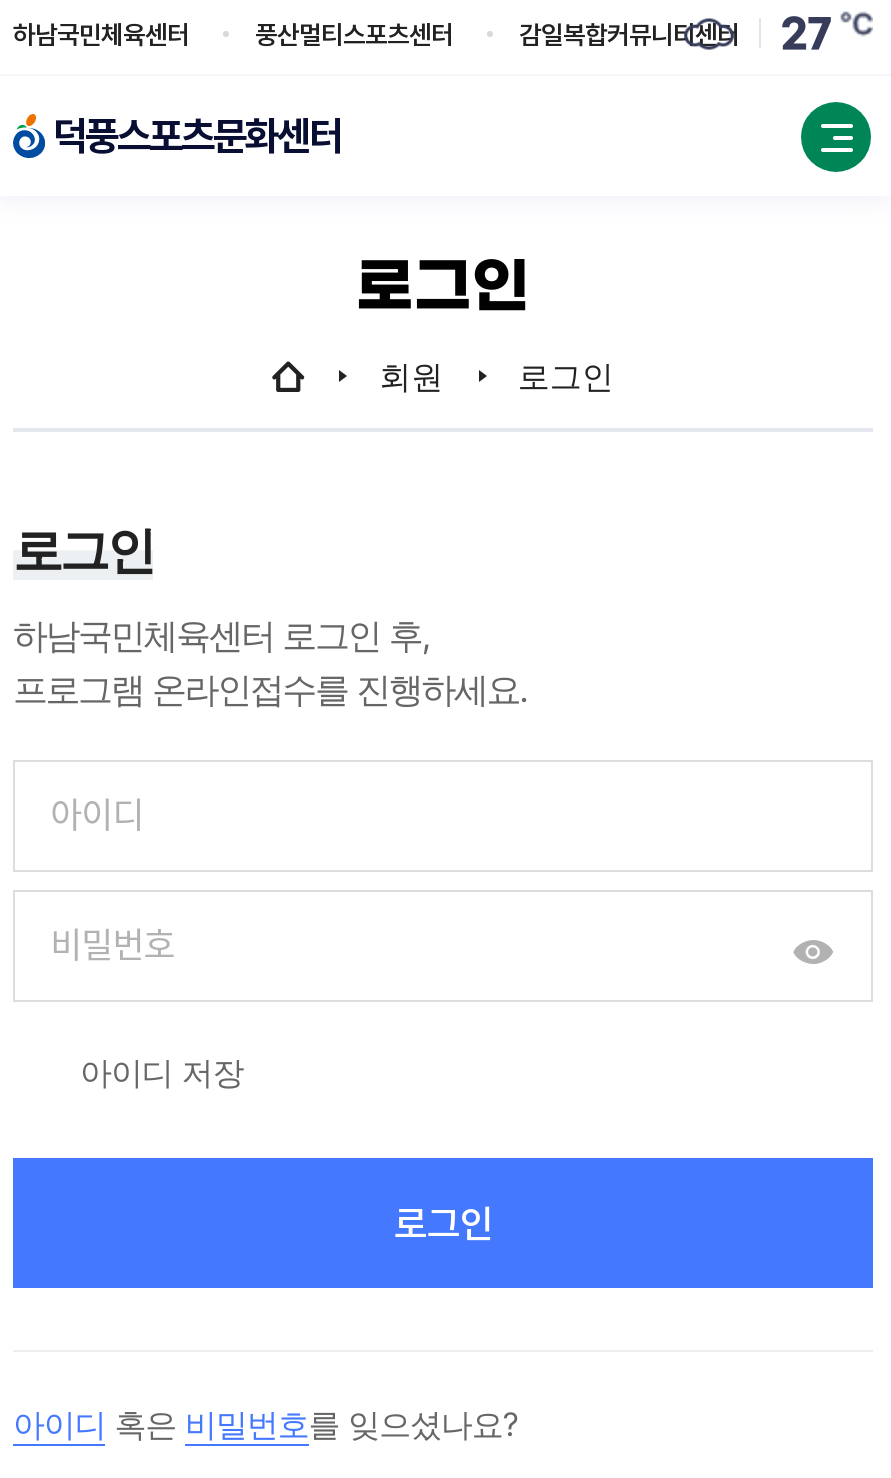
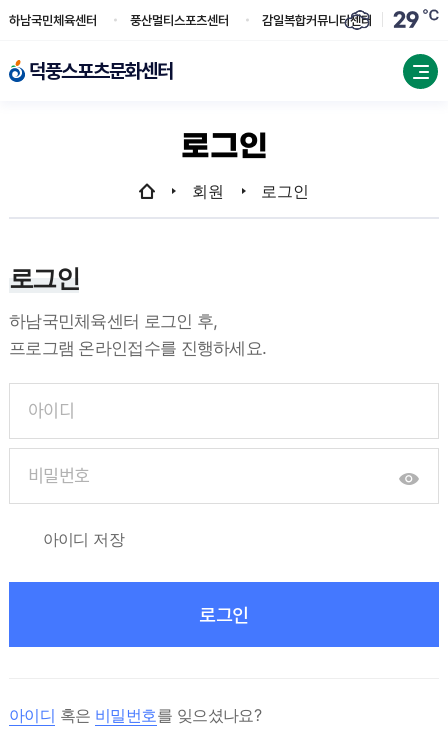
[519,13,833,59] 감일복합커뮤니티센터 27 -> [262,9,419,32] 감일복합커뮤니티센터 29

